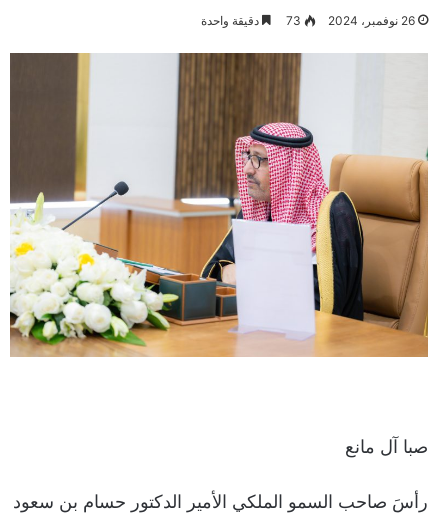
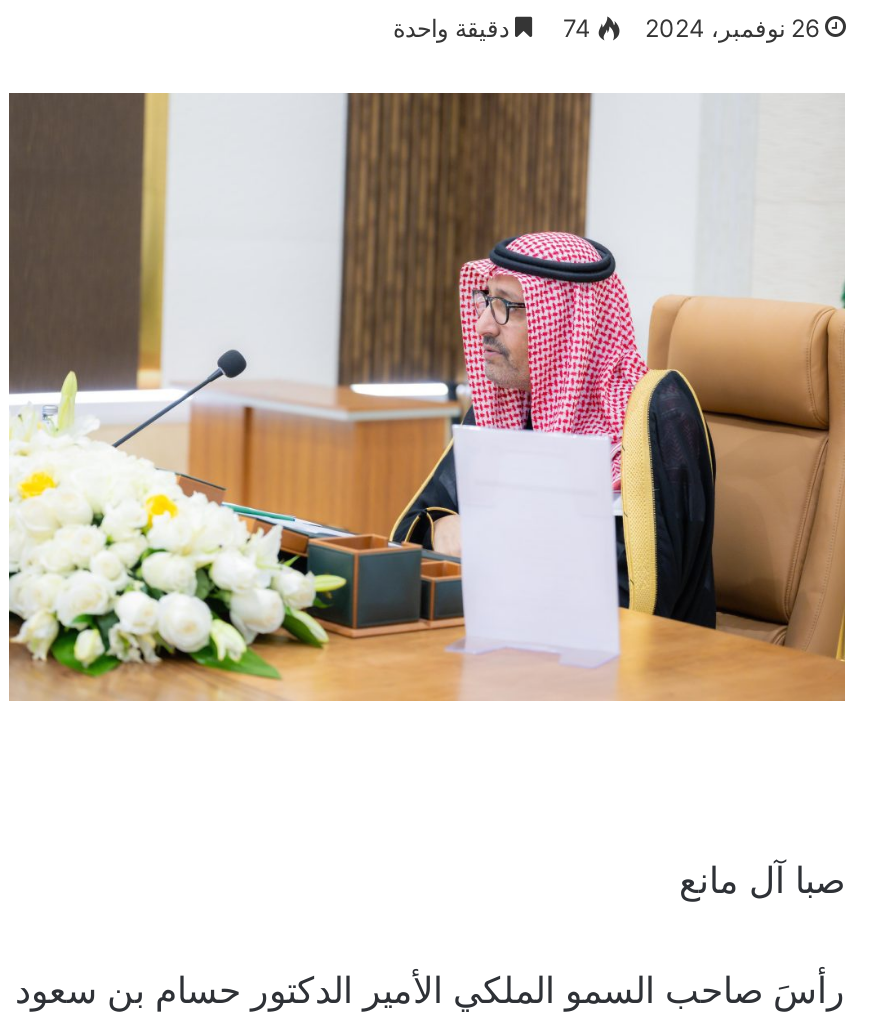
[201,13,301,28] 73 دقيقة واحدة -> [393,13,591,43] 74 دقيقة واحدة

